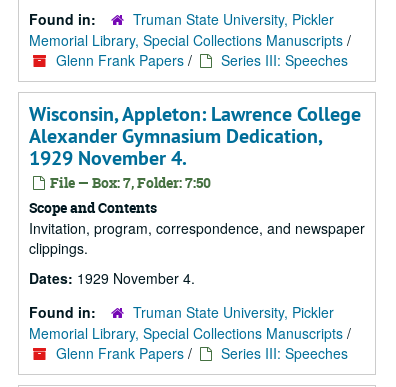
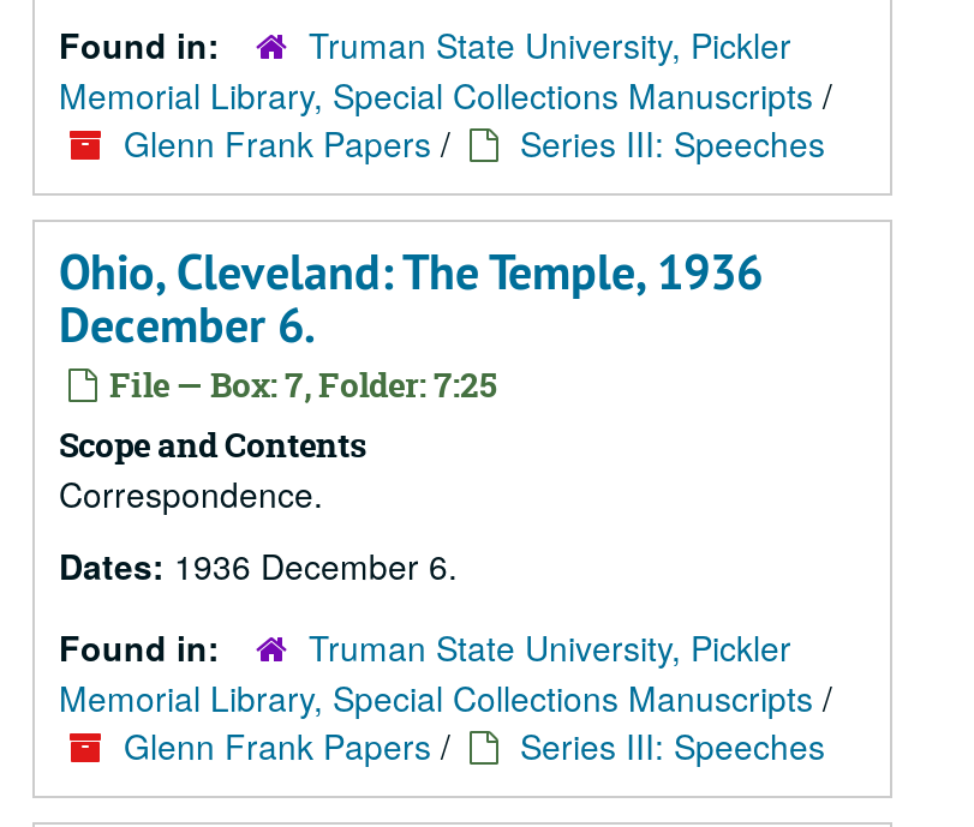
[29,101,361,192] Wisconsin, Appleton: Lawrence College | Alexander Gymnasium Dedication, | 1929 November 4. | File — Box: 7, Folder: 7:50 -> [59,241,763,407] Ohio, Cleveland: The Temple, 1936 | December 6. | File — Box: 7, Folder: 7:25
[29,218,365,258] Invitation, program, correspondence, and newspaper | clippings. -> [59,469,323,517] Correspondence.
[29,268,195,288] Dates: 1929 November 4. -> [59,541,458,589] Dates: 1936 December 6.

